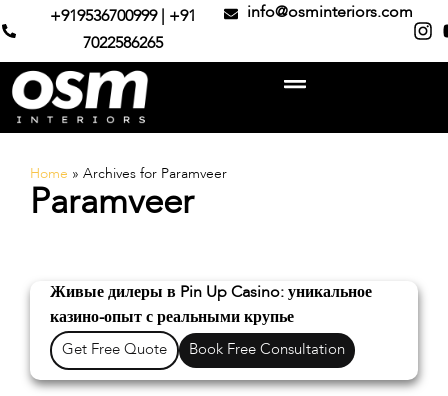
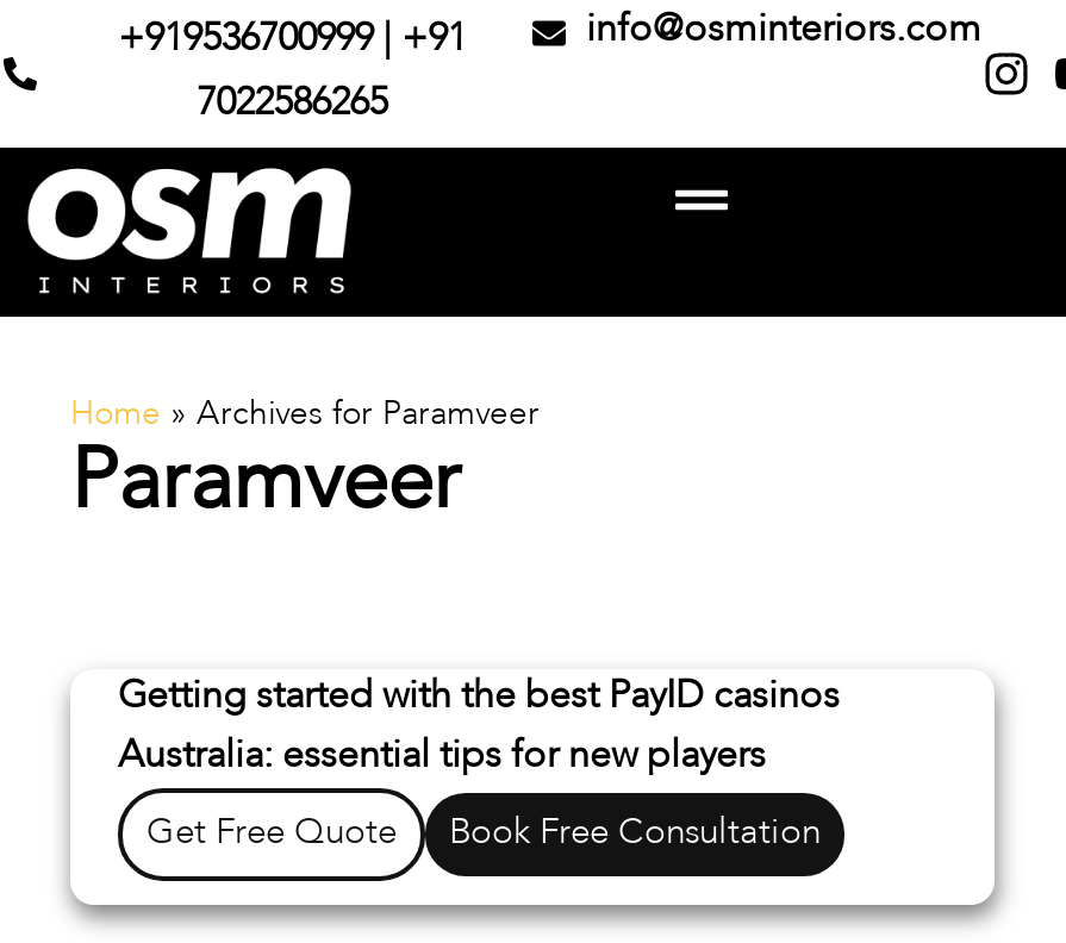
[50,285,372,301] Живые дилеры в Pin Up Casino: уникальное -> [118,680,840,718] Getting started with the best PayID casinos
[50,310,294,326] казино-опыт с реальными крупье -> [118,739,766,777] Australia: essential tips for new players

